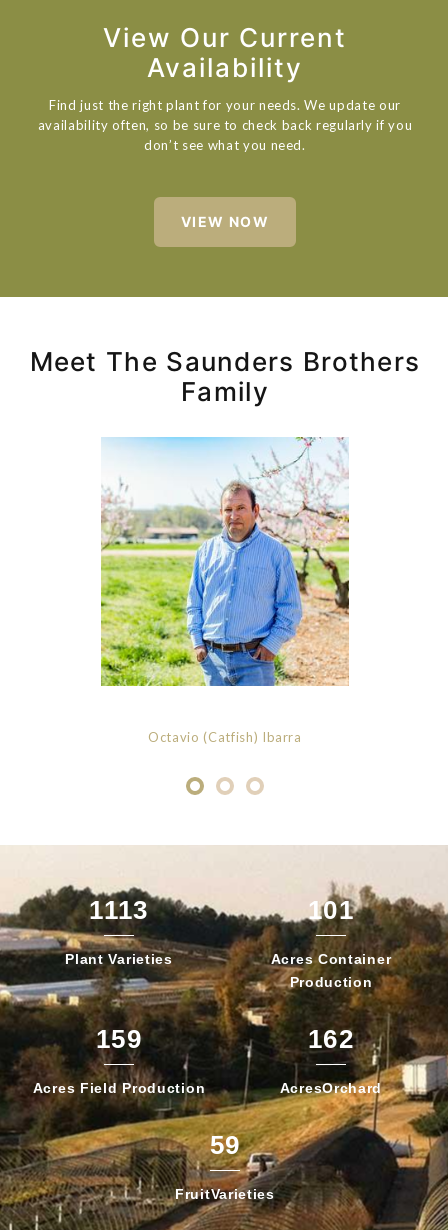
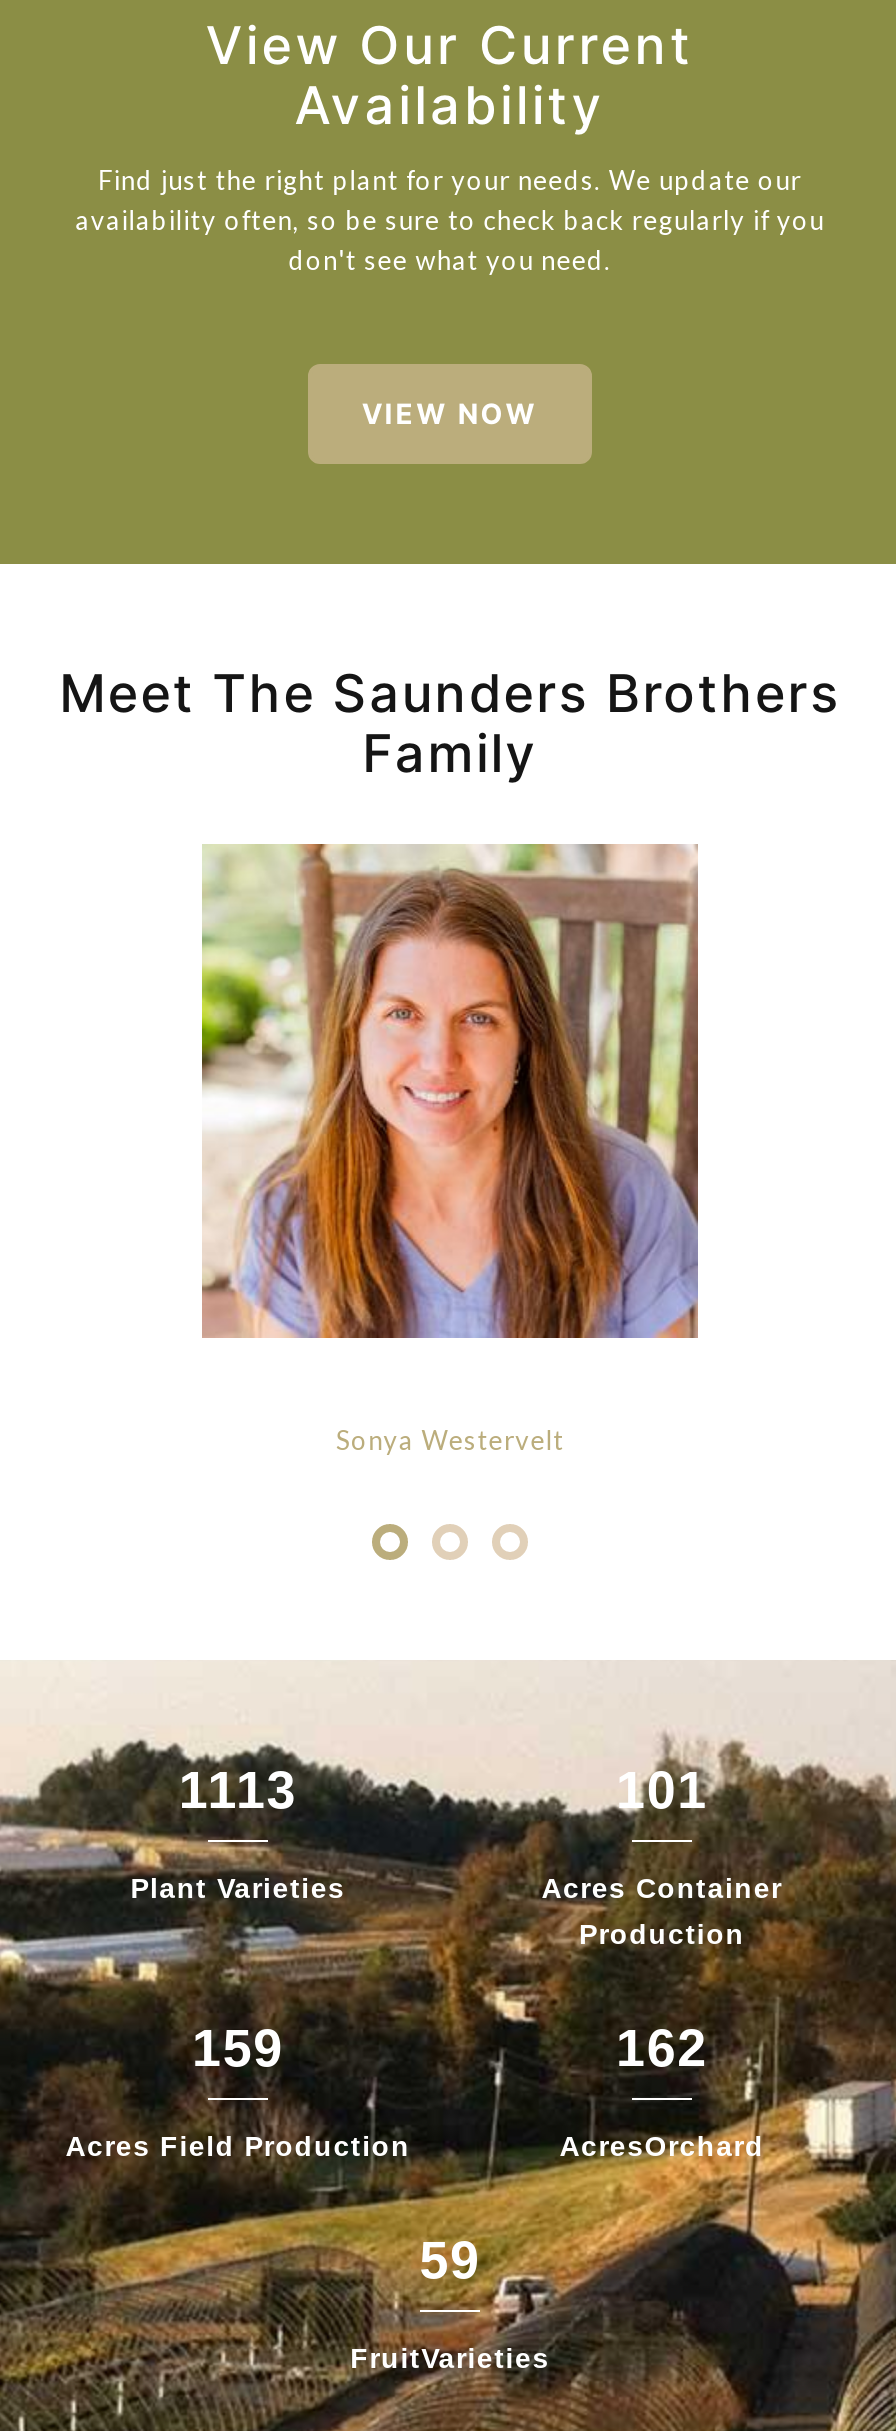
[144,137,306,153] don’t see what you need. -> [288,245,612,277] don't see what you need.
[100,436,350,687] [image] -> [200,841,700,1343] [image]
[148,729,302,745] Octavio (Catfish) Ibarra -> [336,1425,564,1457] Sonya Westervelt

